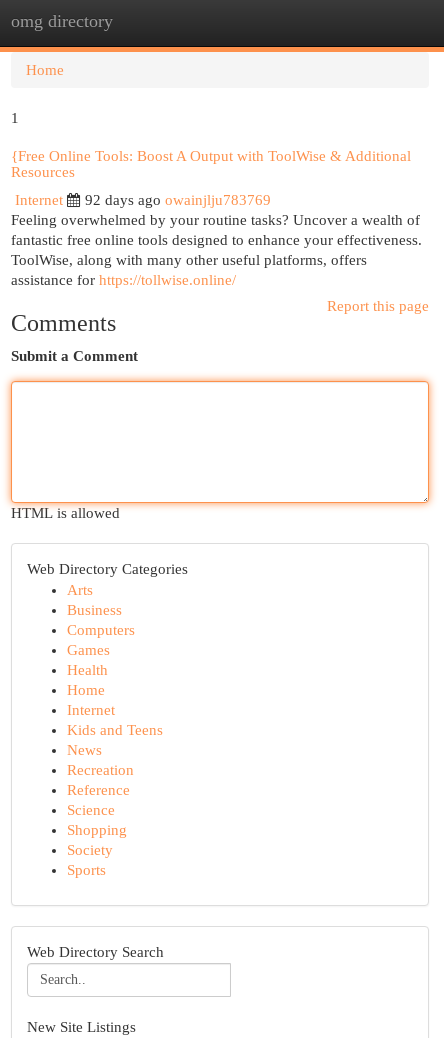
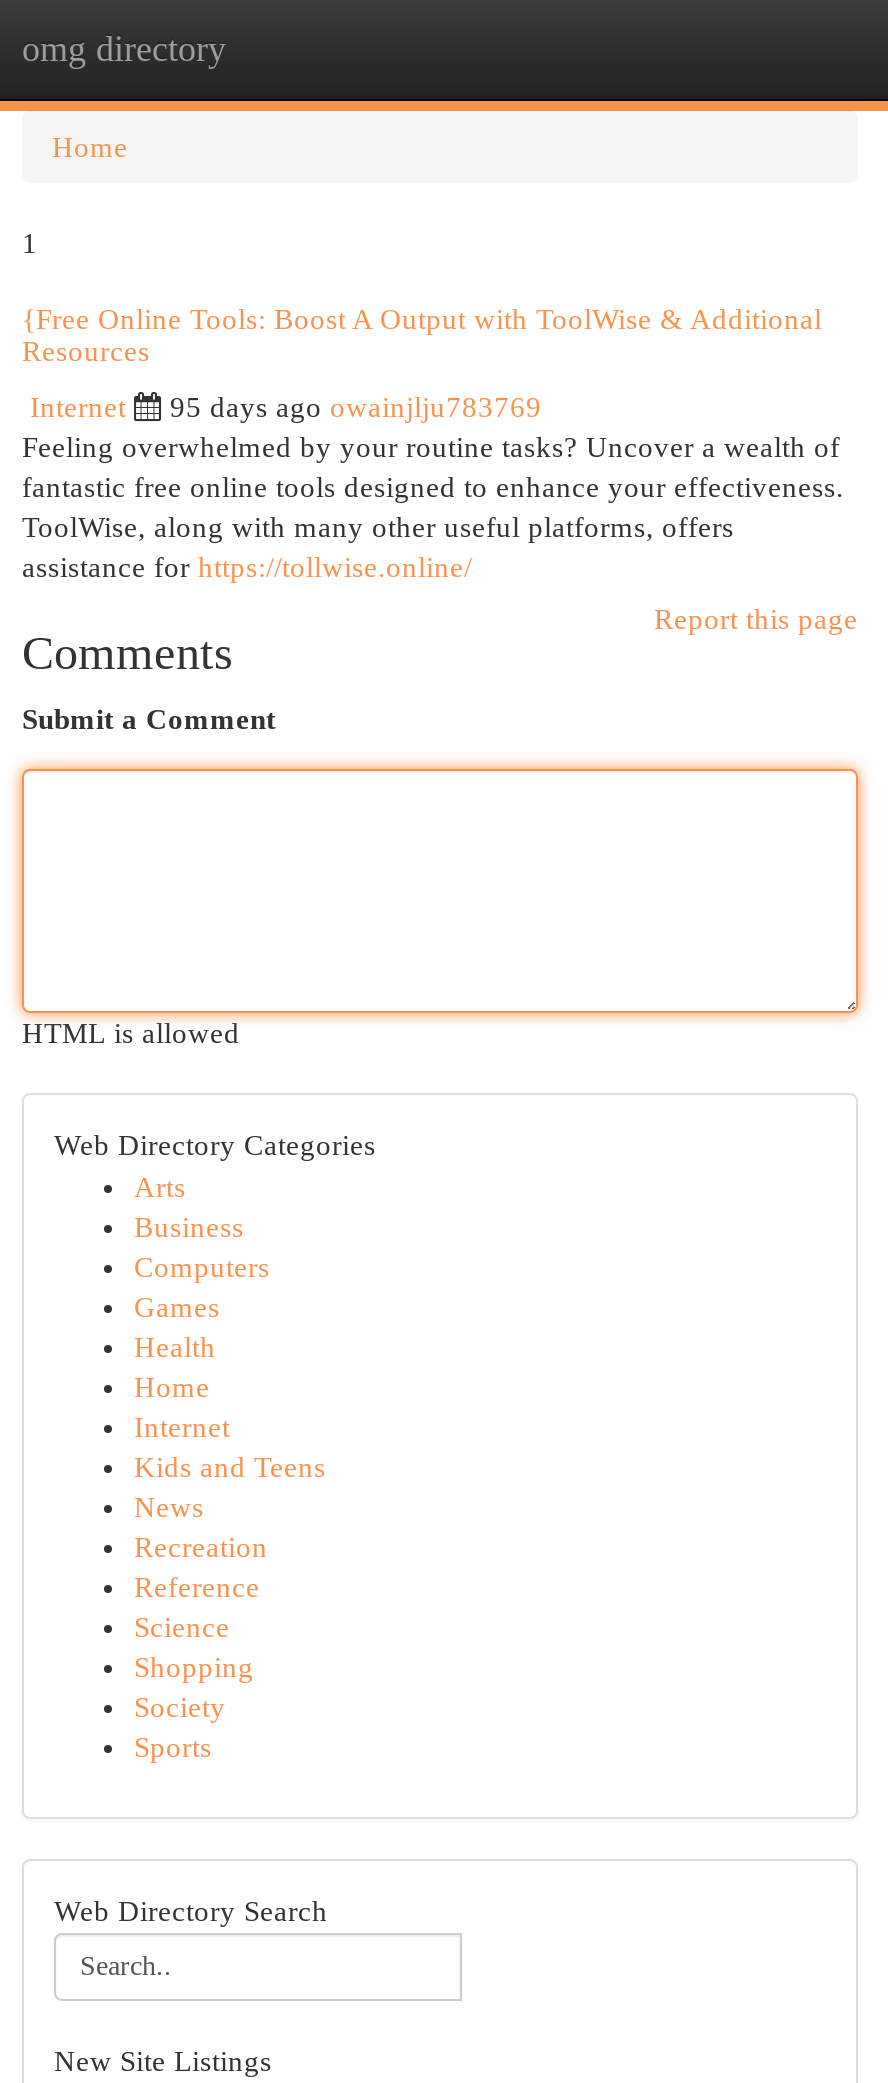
[85,192,271,208] 92 days ago owainjlju783769 -> [170,391,542,423] 95 days ago owainjlju783769

